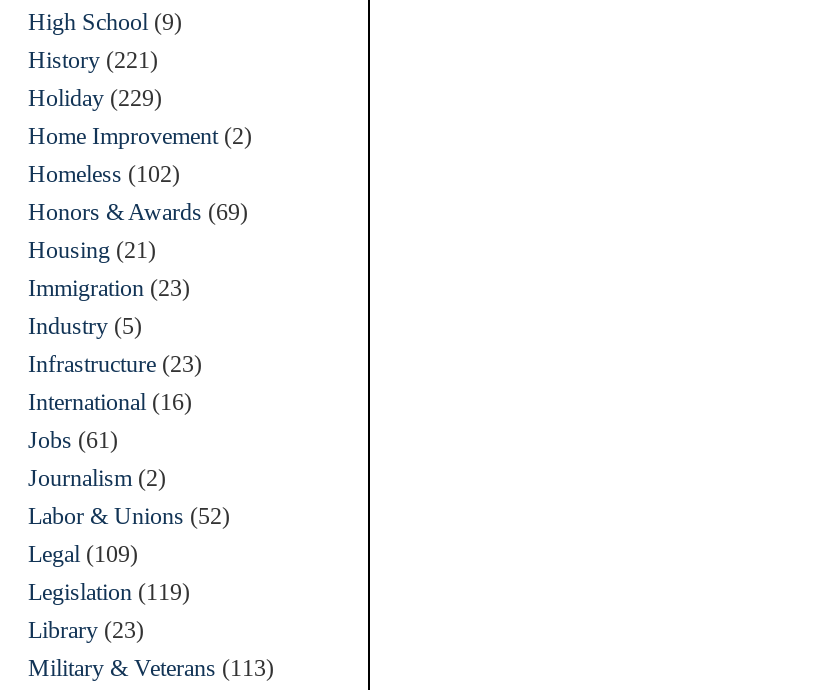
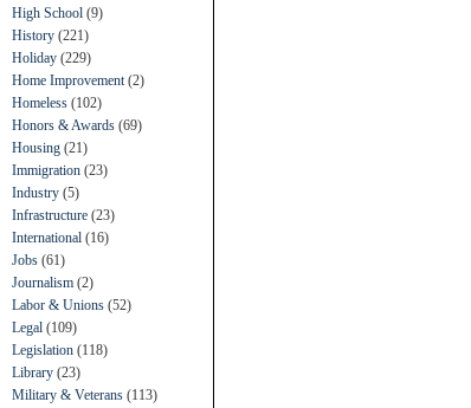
[28,578,190,606] Legislation (119) -> [12,342,108,358] Legislation (118)

